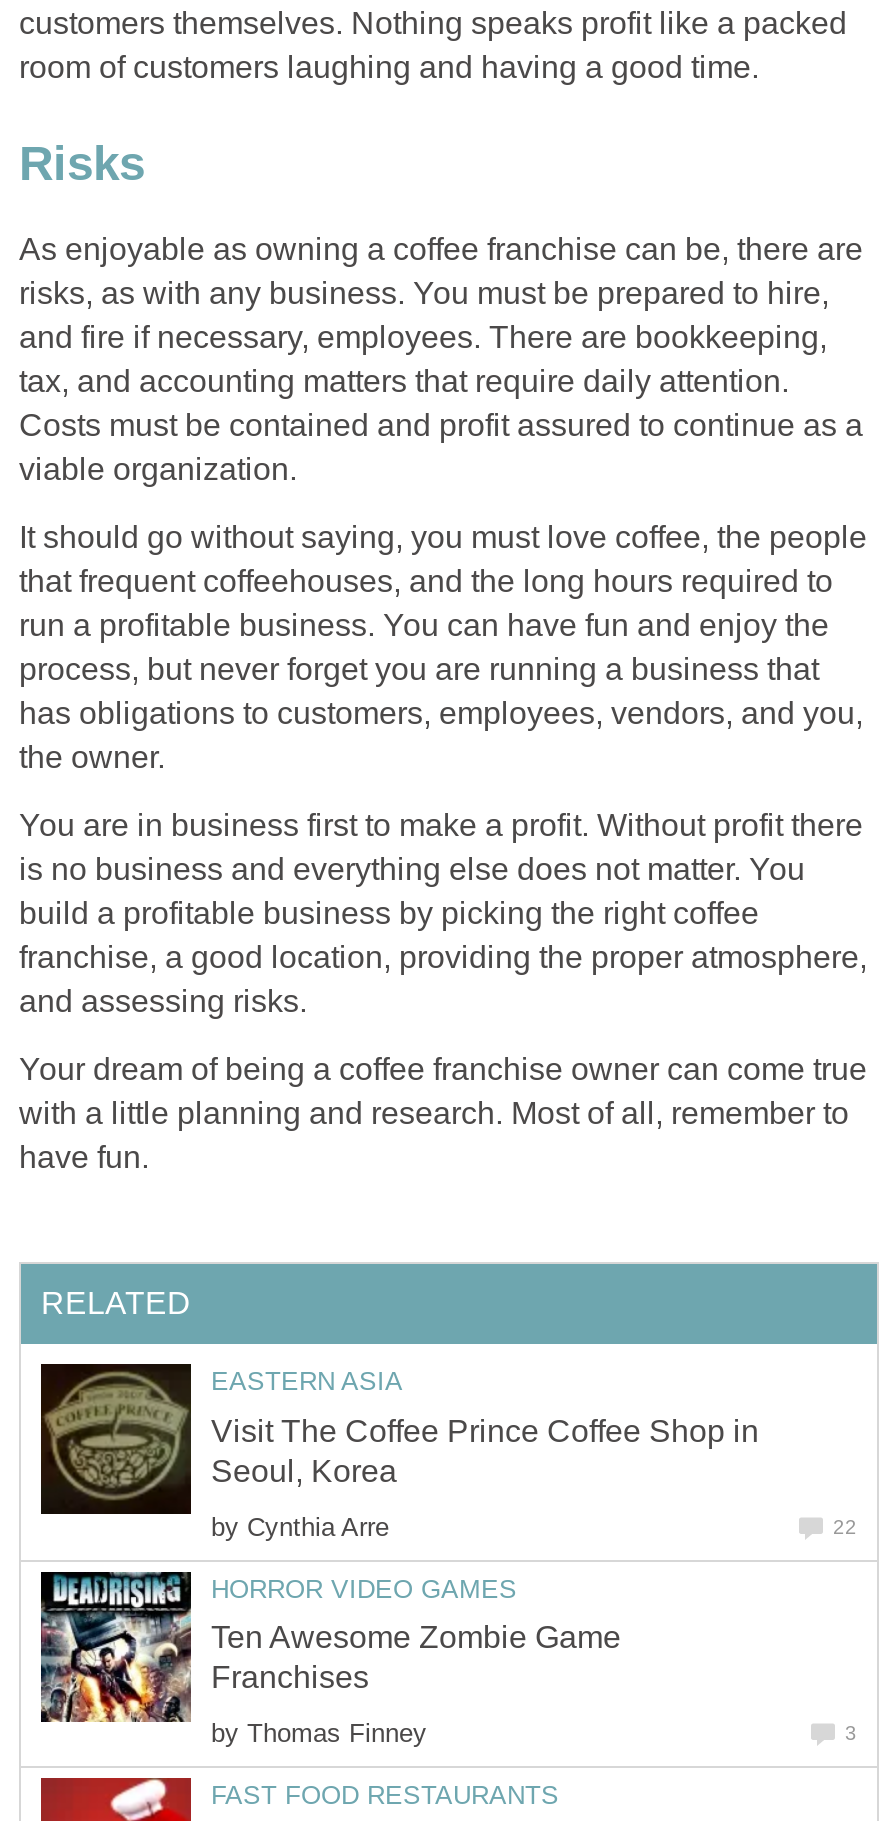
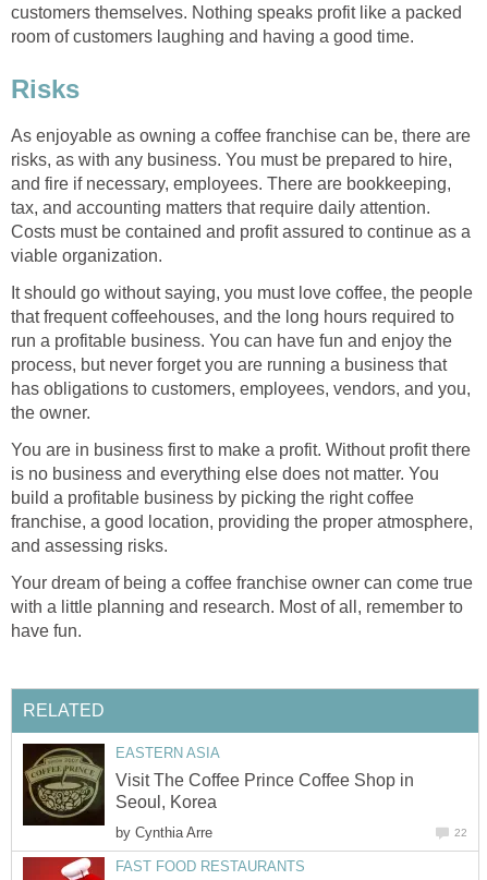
[39,1568,857,1749] [image] | HORROR VIDEO GAMES | Ten Awesome Zombie Game | Franchises | by Thomas Finney | 3 -> none

